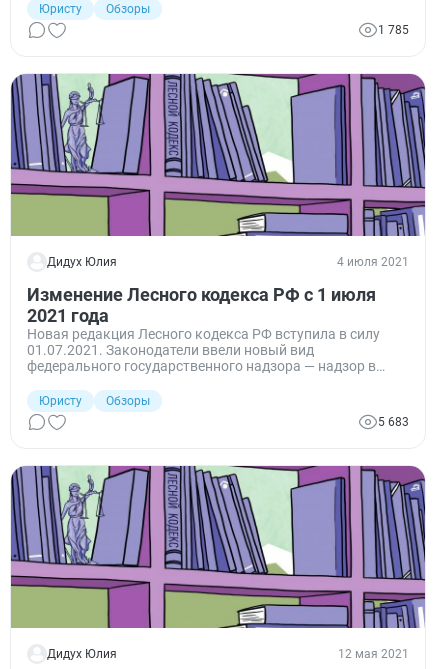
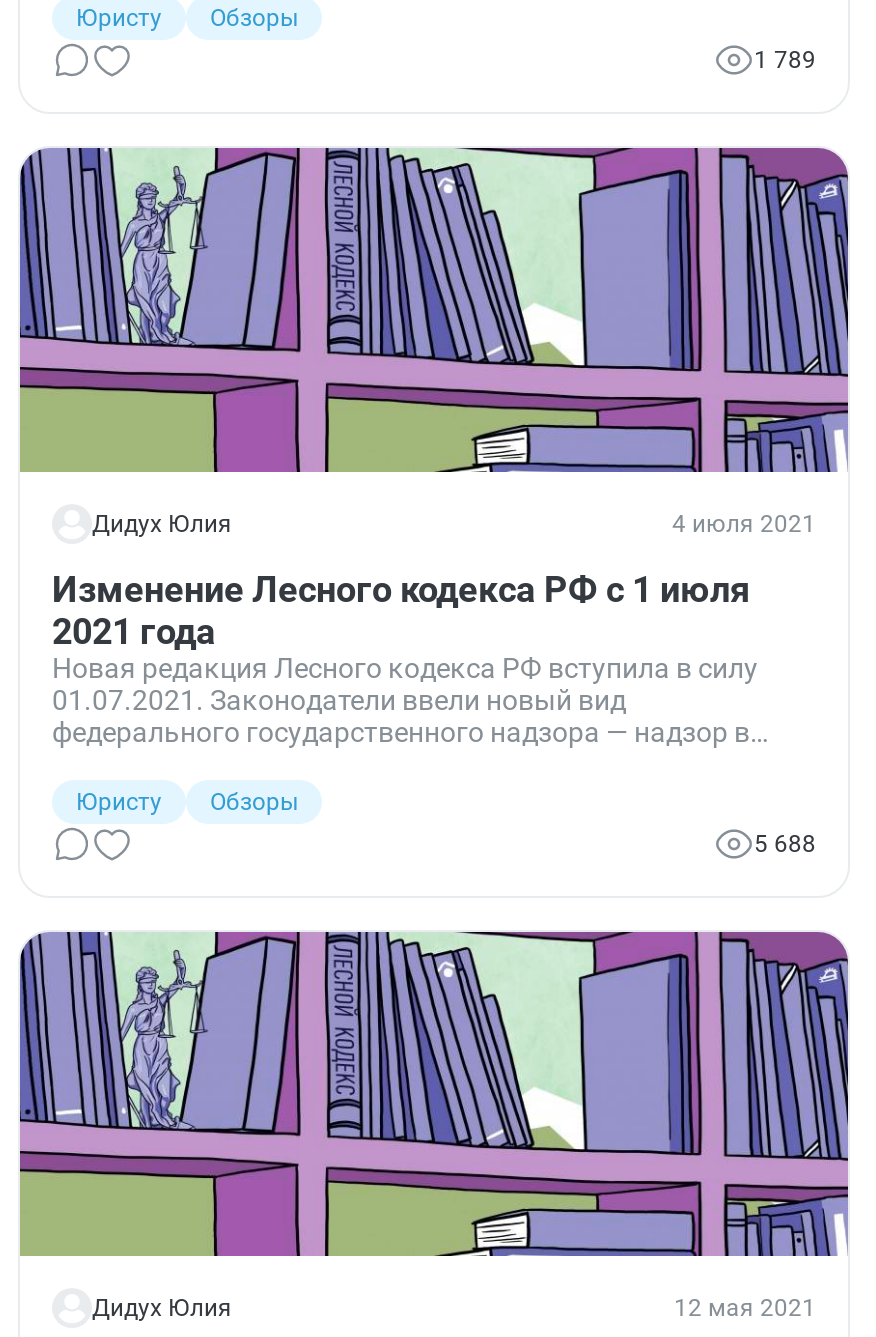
[378,23,409,37] 1 785 -> [754,46,816,74] 1 789
[378,415,409,429] 5 683 -> [754,830,816,858] 5 688

